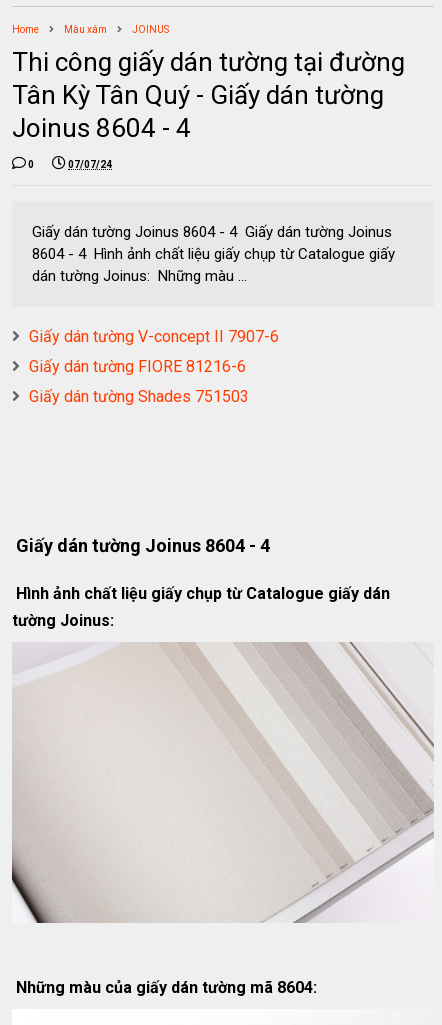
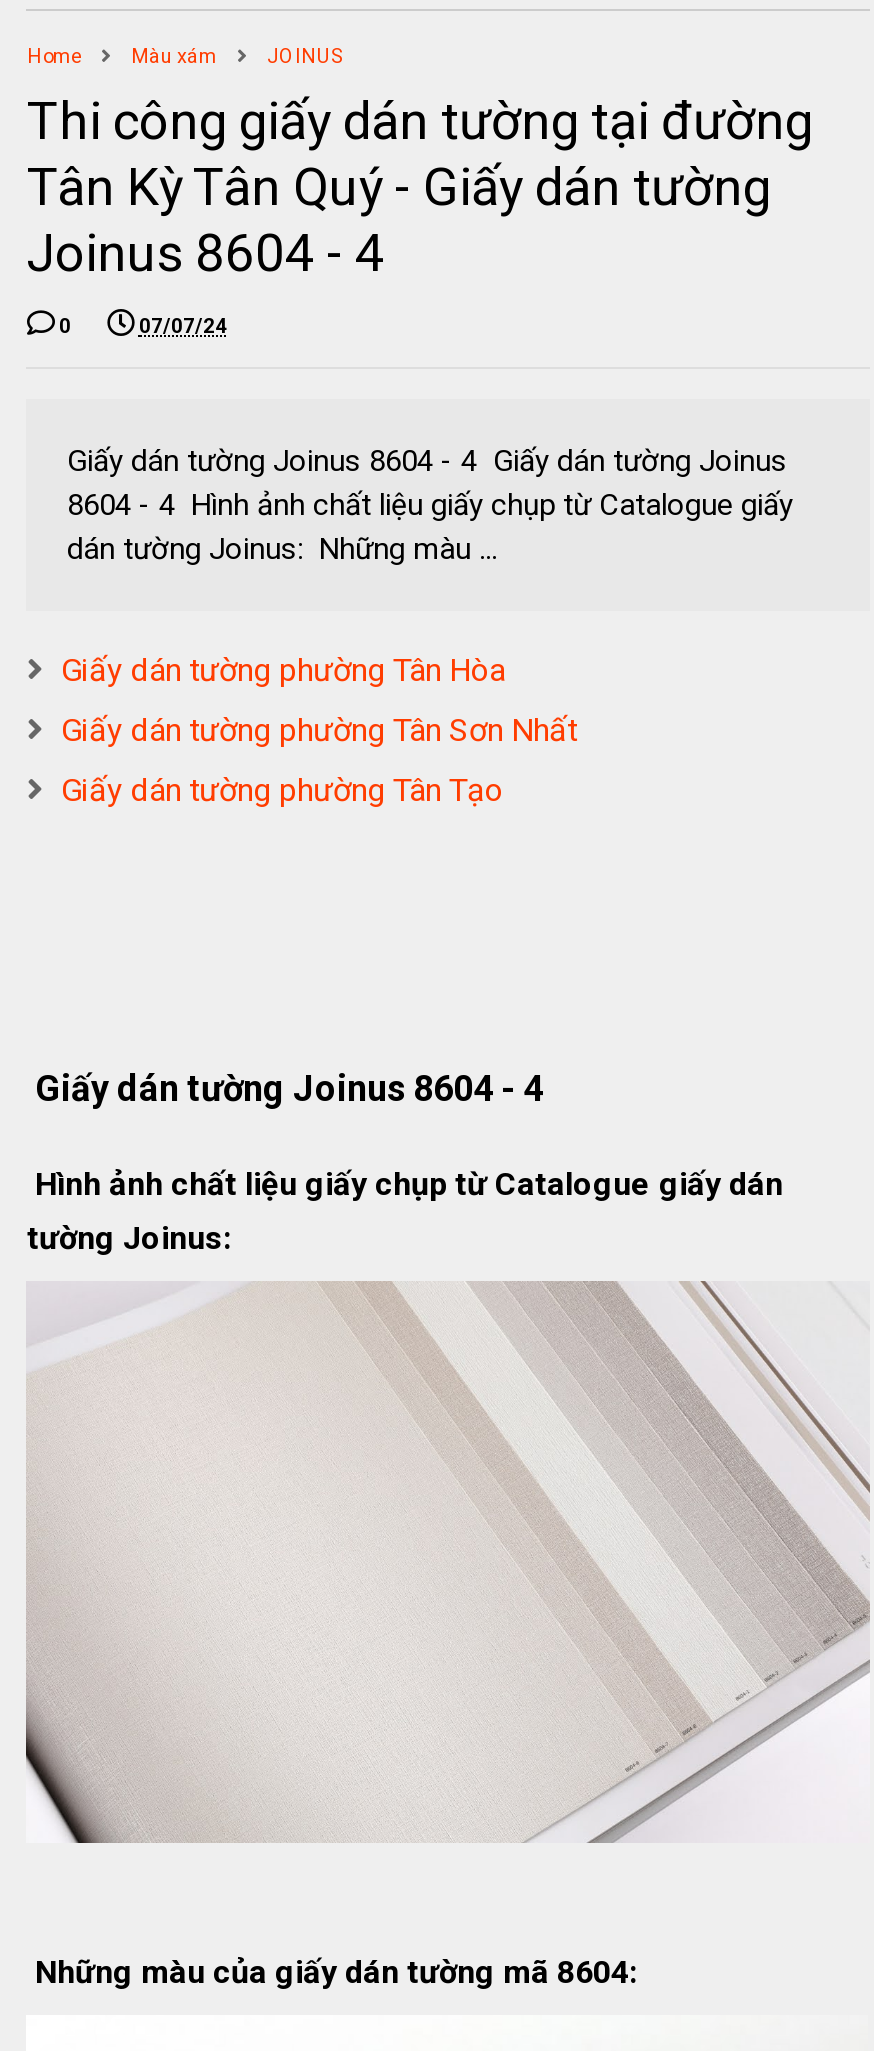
[29,327,279,346] Giấy dán tường V-concept II 7907-6 -> [61,651,505,689] Giấy dán tường phường Tân Hòa
[29,357,246,376] Giấy dán tường FIORE 81216-6 -> [61,711,577,749] Giấy dán tường phường Tân Sơn Nhất
[29,387,249,406] Giấy dán tường Shades 751503 -> [61,771,503,809] Giấy dán tường phường Tân Tạo

